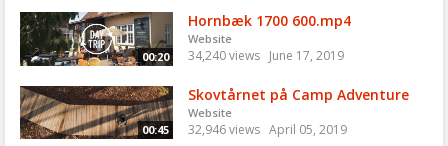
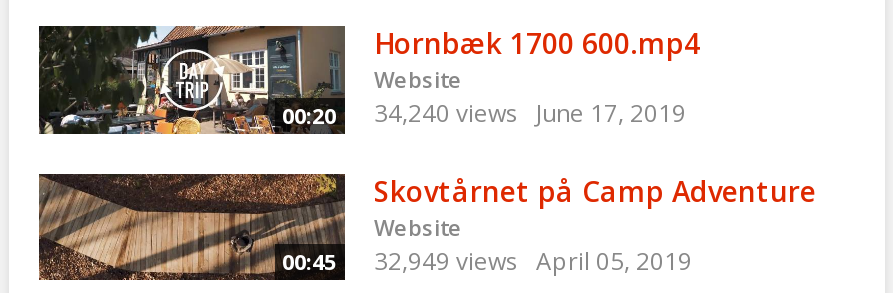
[141,120,346,137] 00:45 32,946 views April 05, 2019 -> [282,243,692,277] 00:45 32,949 views April 05, 2019

